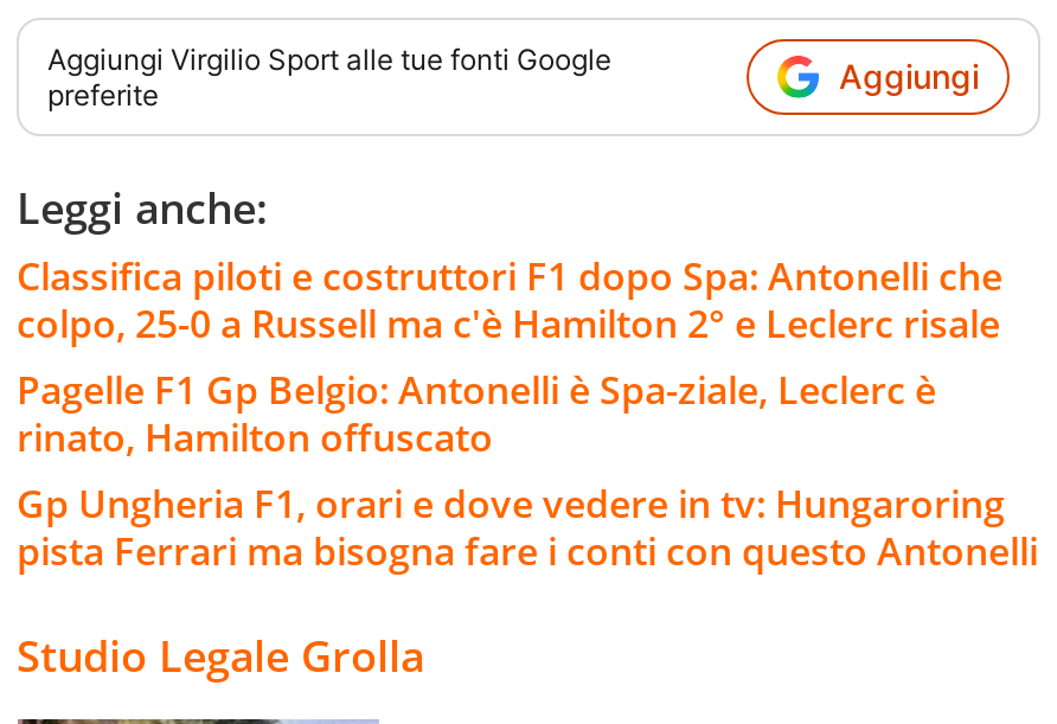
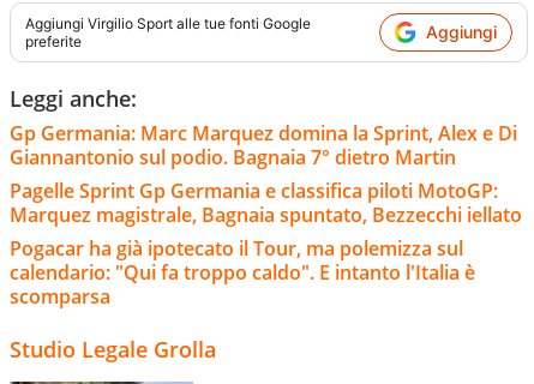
[17,250,1038,577] Classifica piloti e costruttori F1 dopo Spa: Antonelli che | colpo, 25-0 a Russell ma c'è Hamilton 2° e Leclerc risale | Pagelle F1 Gp Belgio: Antonelli è Spa-ziale, Leclerc è | rinato, Hamilton offuscato | Gp Ungheria F1, orari e dove vedere in tv: Hungaroring | pista Ferrari ma bisogna fare i conti con questo Antonelli -> [10,120,522,310] Gp Germania: Marc Marquez domina la Sprint, Alex e Di | Giannantonio sul podio. Bagnaia 7° dietro Martin | Pagelle Sprint Gp Germania e classifica piloti MotoGP: | Marquez magistrale, Bagnaia spuntato, Bezzecchi iellato | Pogacar ha già ipotecato il Tour, ma polemizza sul | calendario: "Qui fa troppo caldo". E intanto l'Italia è | scomparsa

